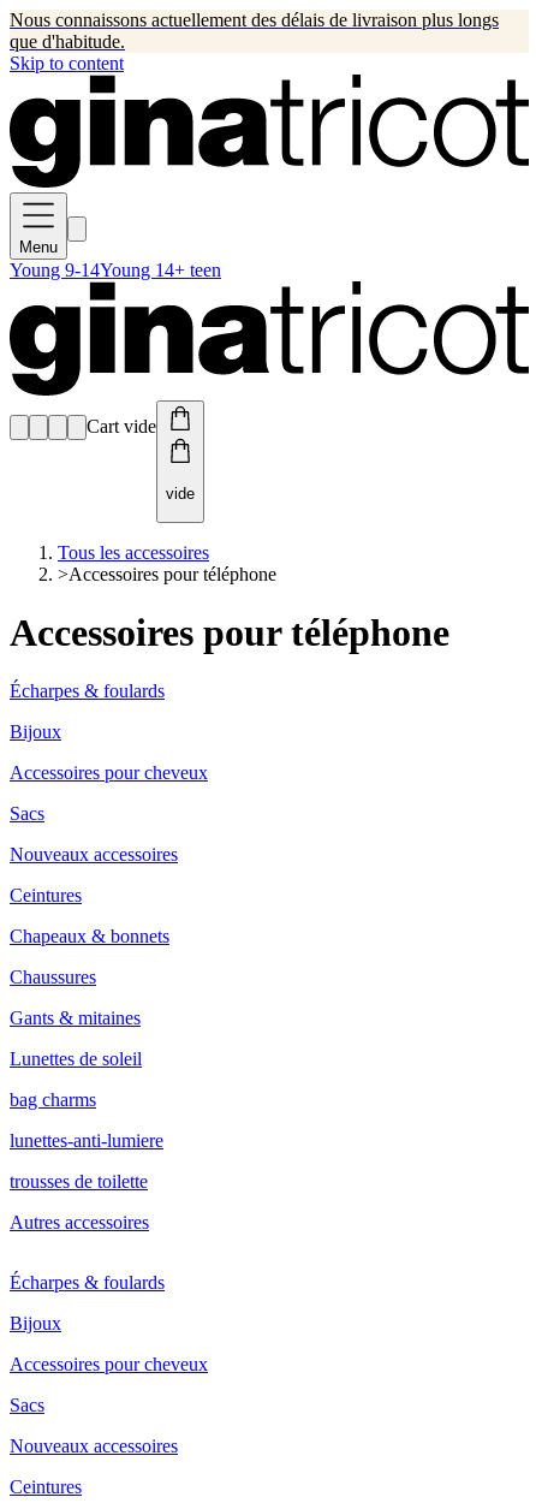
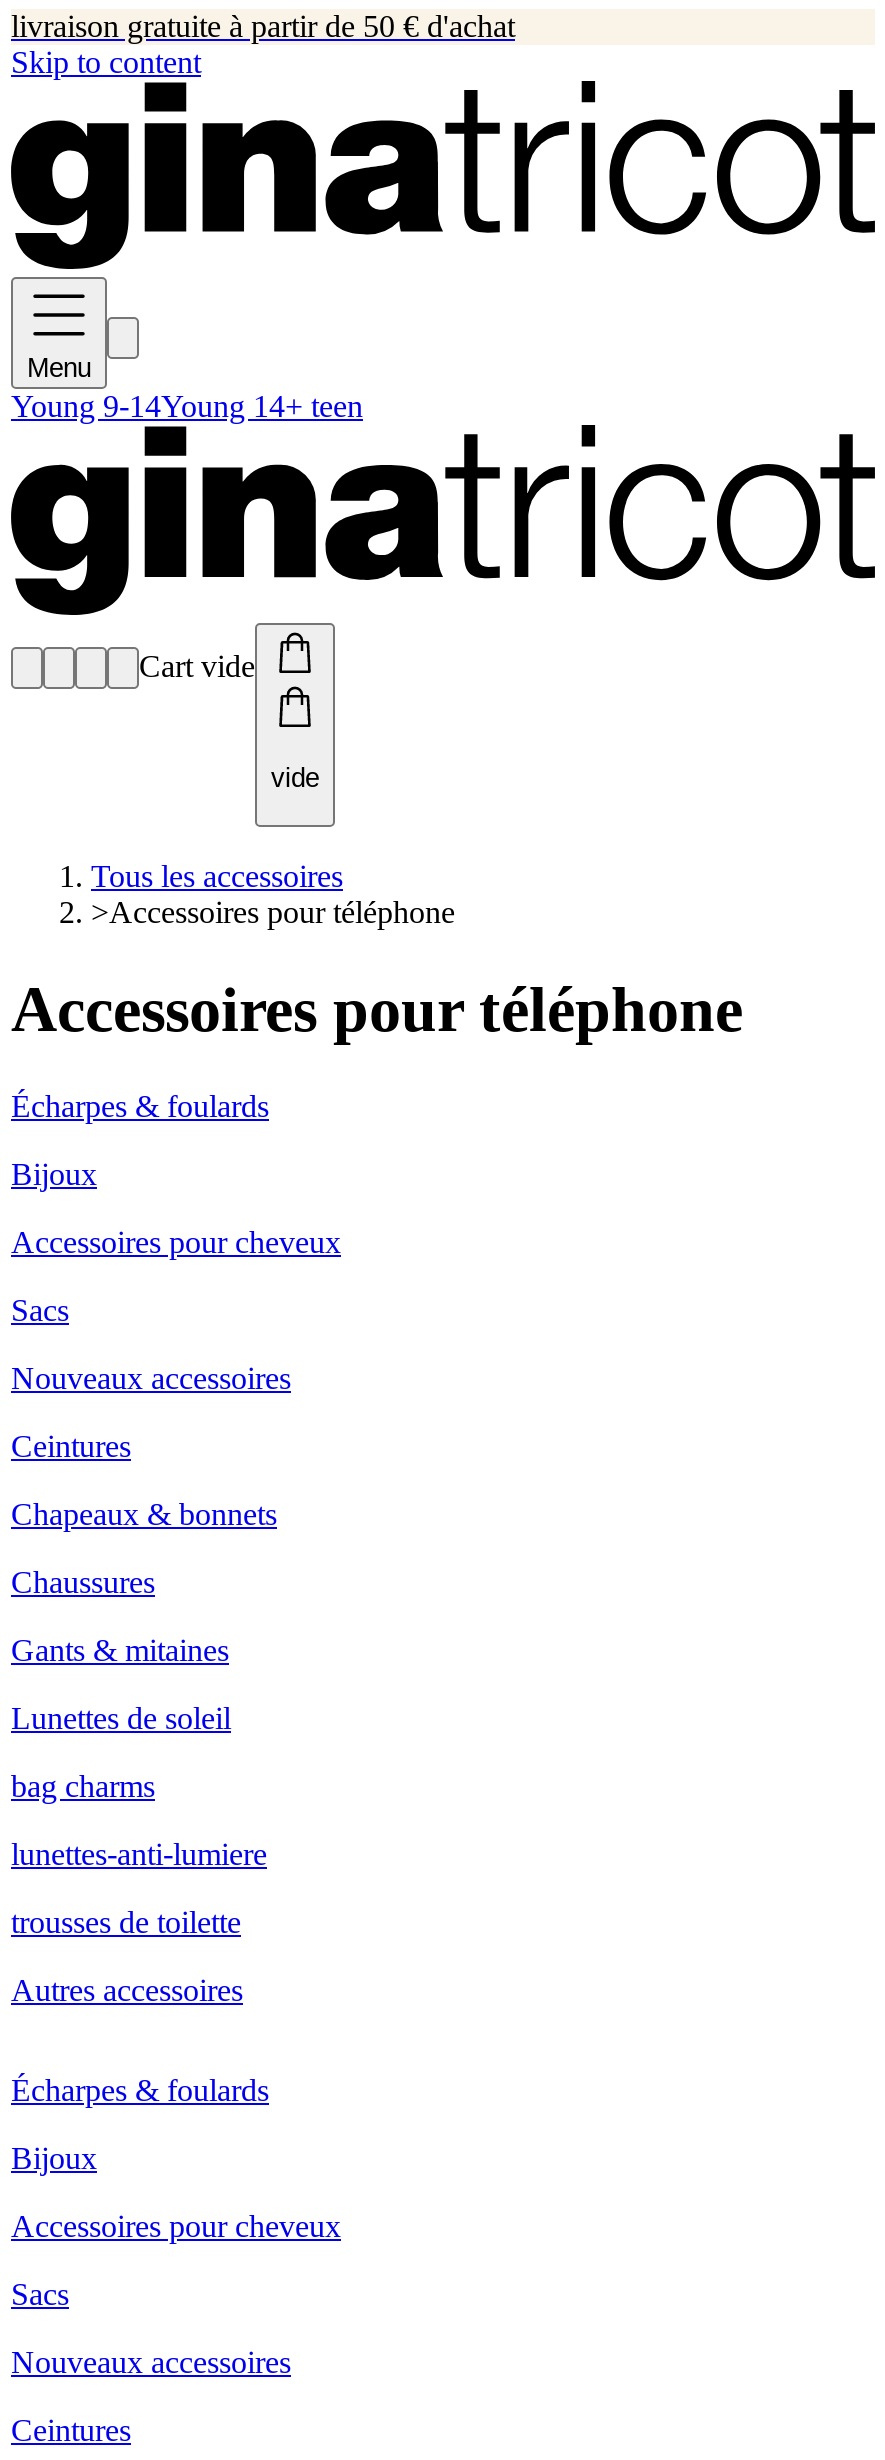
[10,10,499,52] Nous connaissons actuellement des délais de livraison plus longs | que d'habitude. -> [11,9,515,43] livraison gratuite à partir de 50 € d'achat

